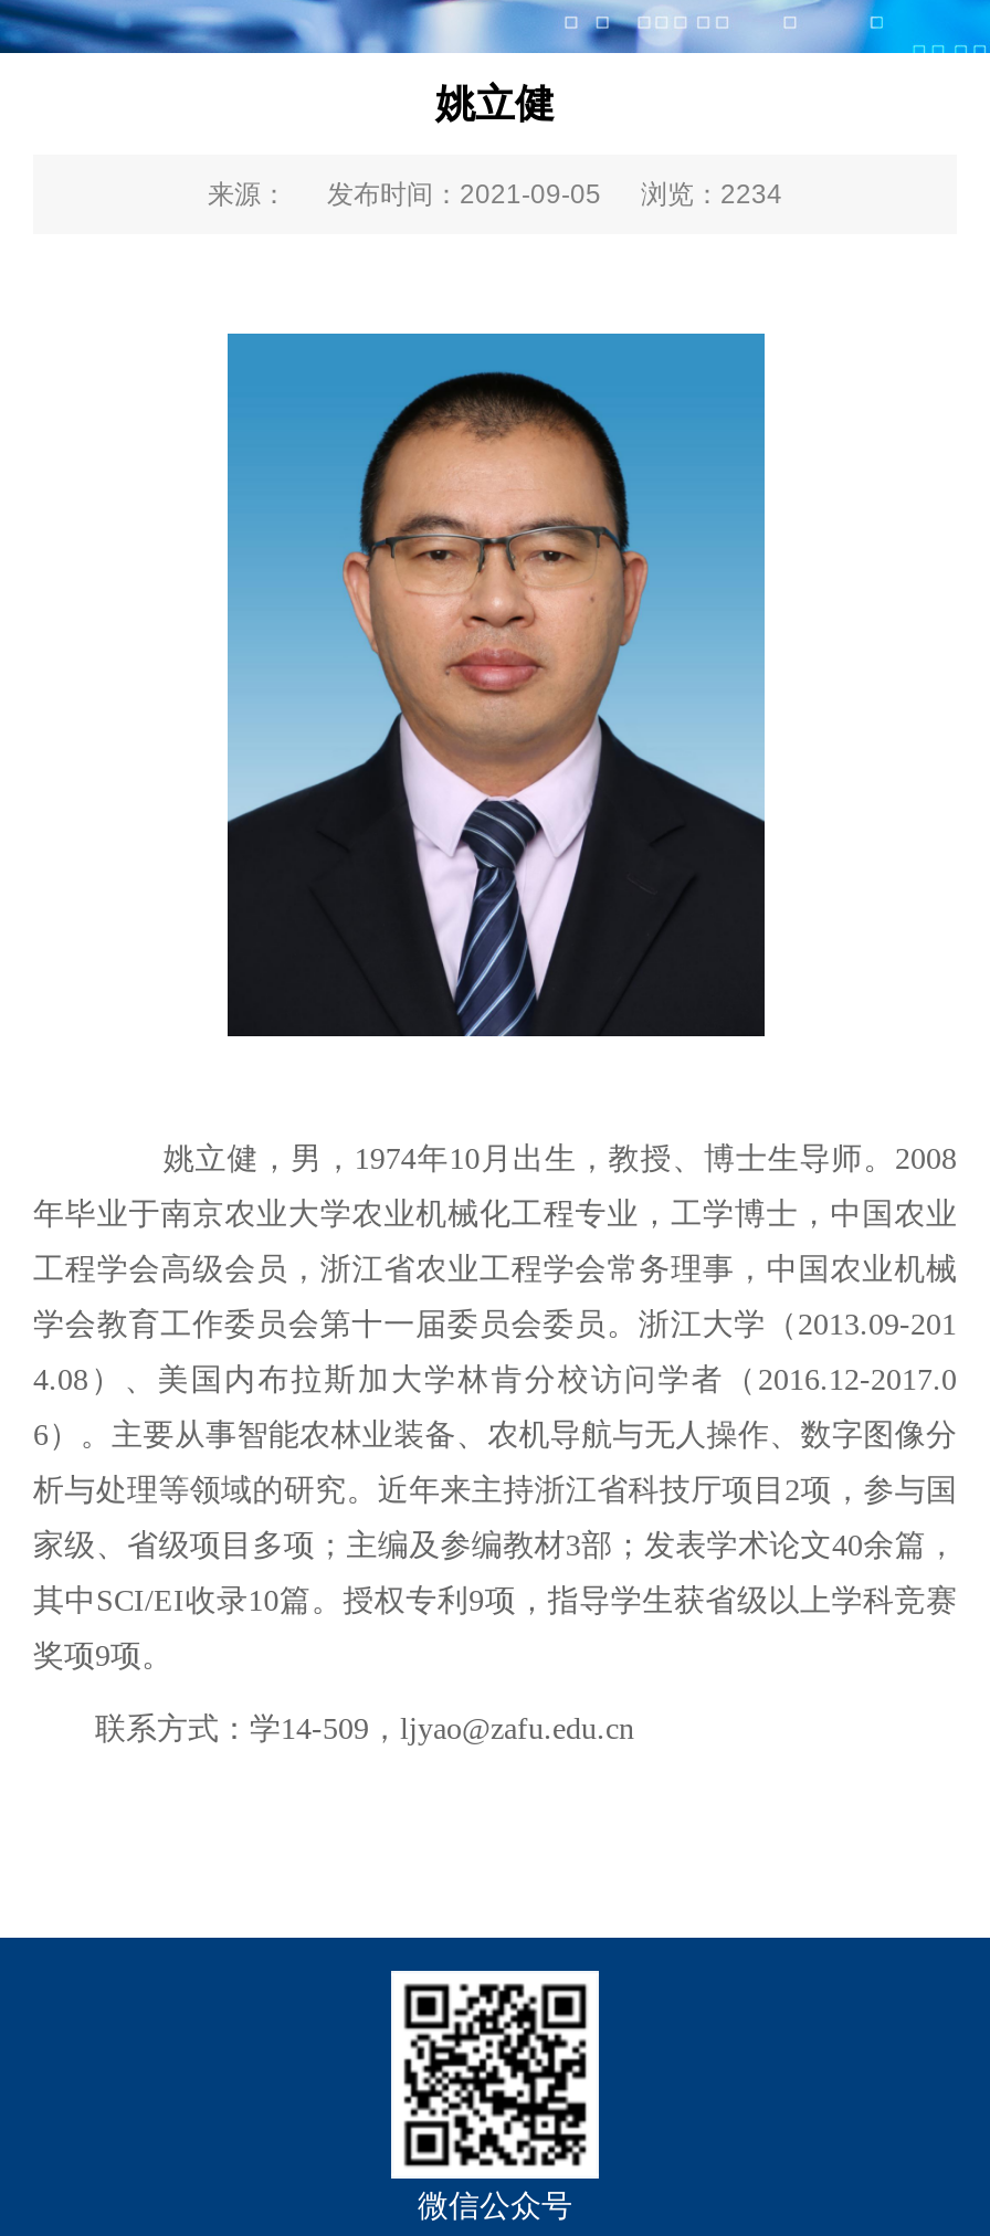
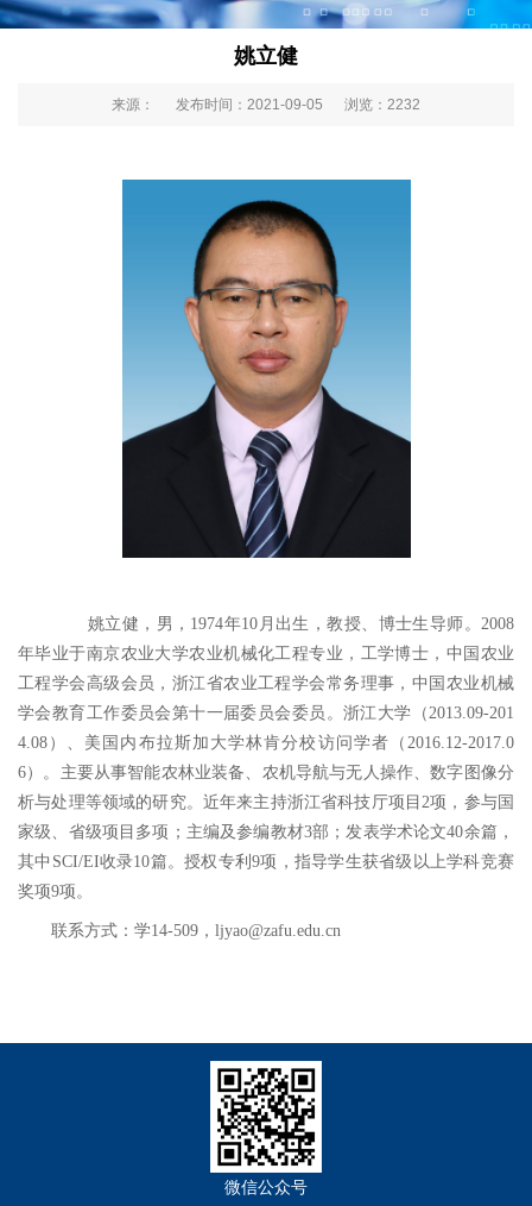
[208,179,782,210] 来源： 发布时间：2021-09-05 浏览：2234 -> [112,96,420,113] 来源： 发布时间：2021-09-05 浏览：2232

